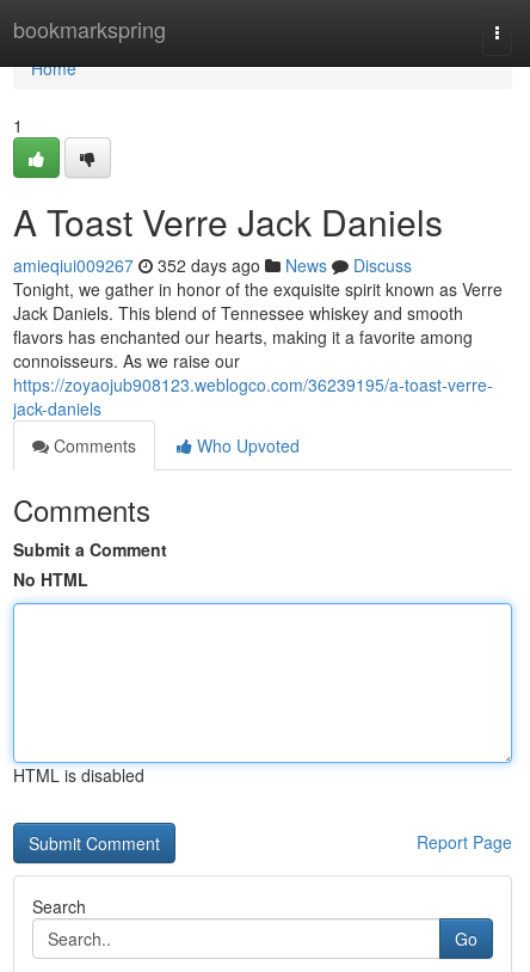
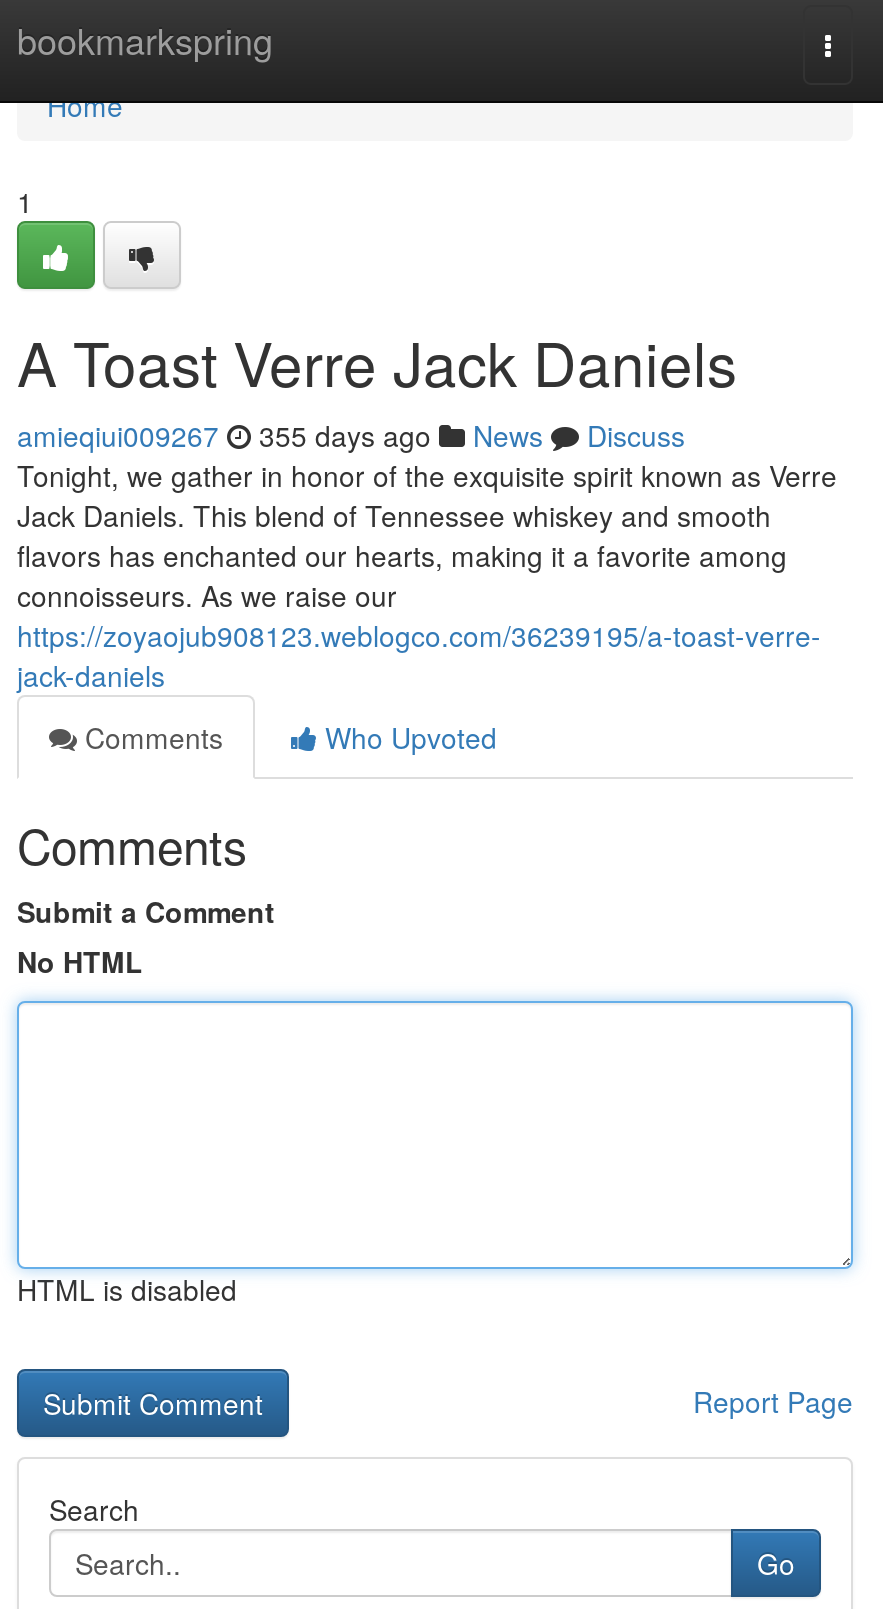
[13,253,412,277] amieqiui009267 352 days ago News Discuss -> [17,415,685,455] amieqiui009267 355 days ago News Discuss

